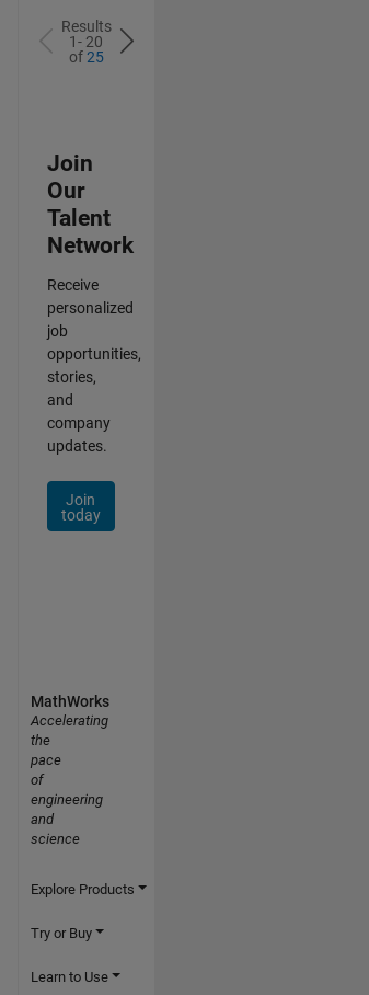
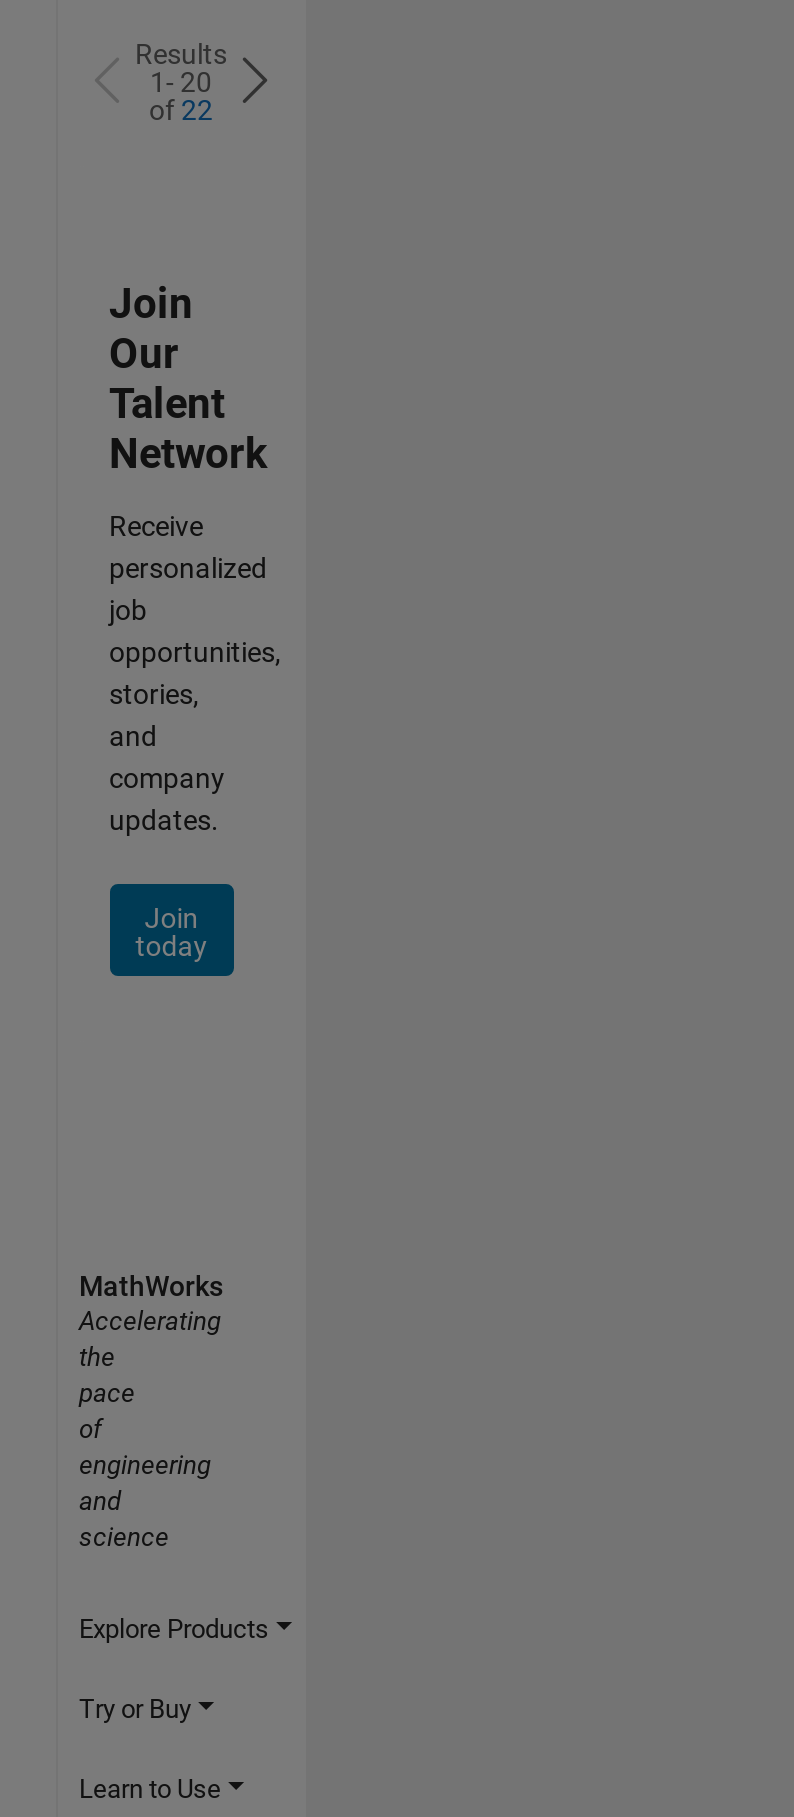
[68,48,103,66] of 25 -> [149,94,213,126] of 22

